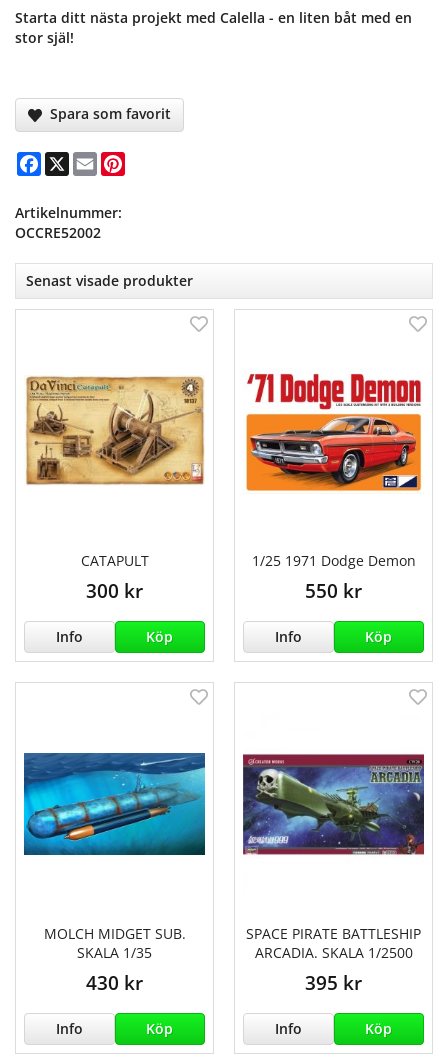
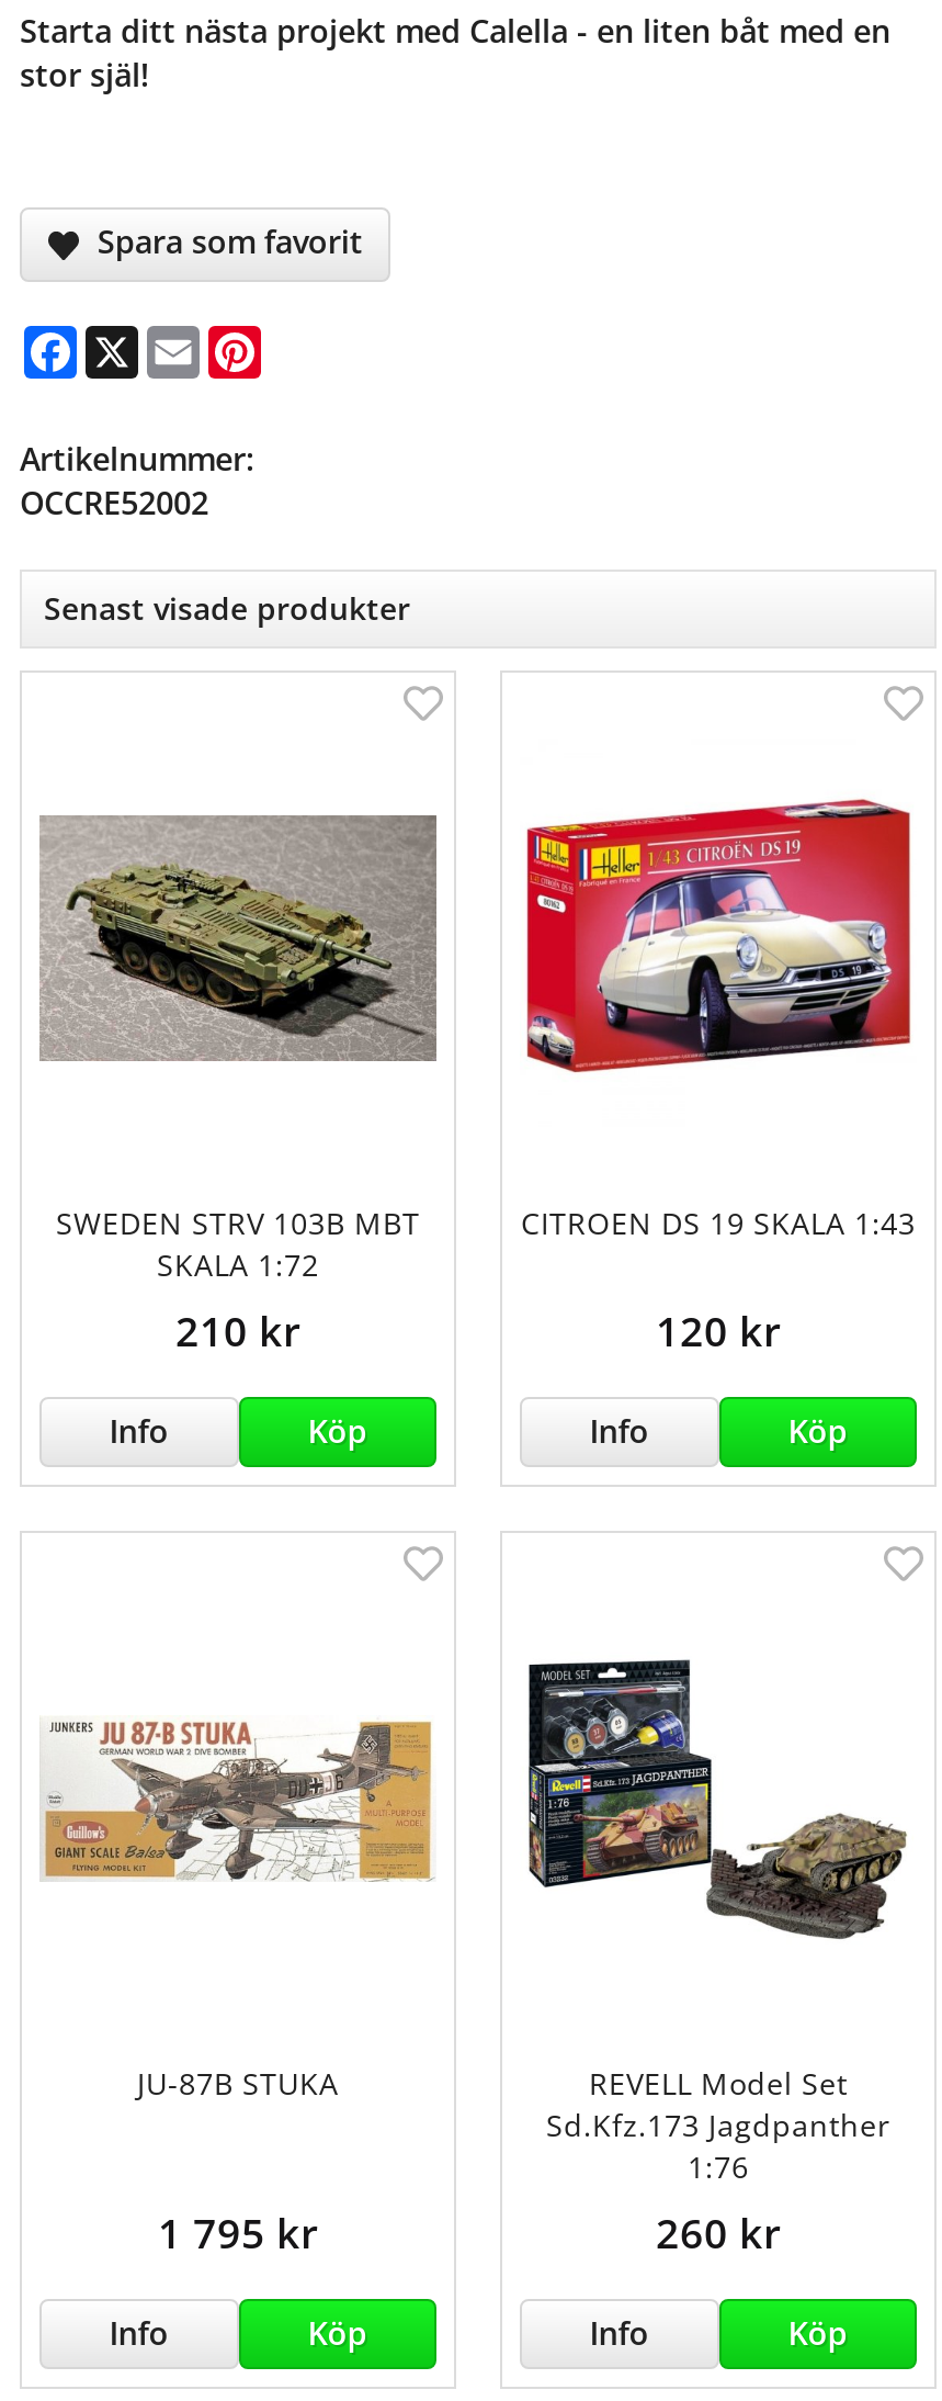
[246,368,422,492] [image] -> [524,798,912,1074] [image]
[25,375,205,486] [image] -> [39,813,439,1063] [image]
[80,551,148,603] CATAPULT | 300 kr -> [56,1202,420,1357] SWEDEN STRV 103B MBT | SKALA 1:72 | 210 kr
[251,551,415,603] 1/25 1971 Dodge Demon | 550 kr -> [521,1202,916,1357] CITROEN DS 19 SKALA 1:43 | 120 kr
[242,741,425,856] [image] -> [520,1658,917,1941] [image]
[23,752,206,856] [image] -> [39,1720,436,1910] [image]
[43,924,185,995] MOLCH MIDGET SUB. | SKALA 1/35 | 430 kr -> [137,2062,339,2260] JU-87B STUKA | 1 795 kr
[246,924,421,995] SPACE PIRATE BATTLESHIP | ARCADIA. SKALA 1/2500 | 395 kr -> [546,2062,890,2260] REVELL Model Set | Sd.Kfz.173 Jagdpanther | 1:76 | 260 kr

